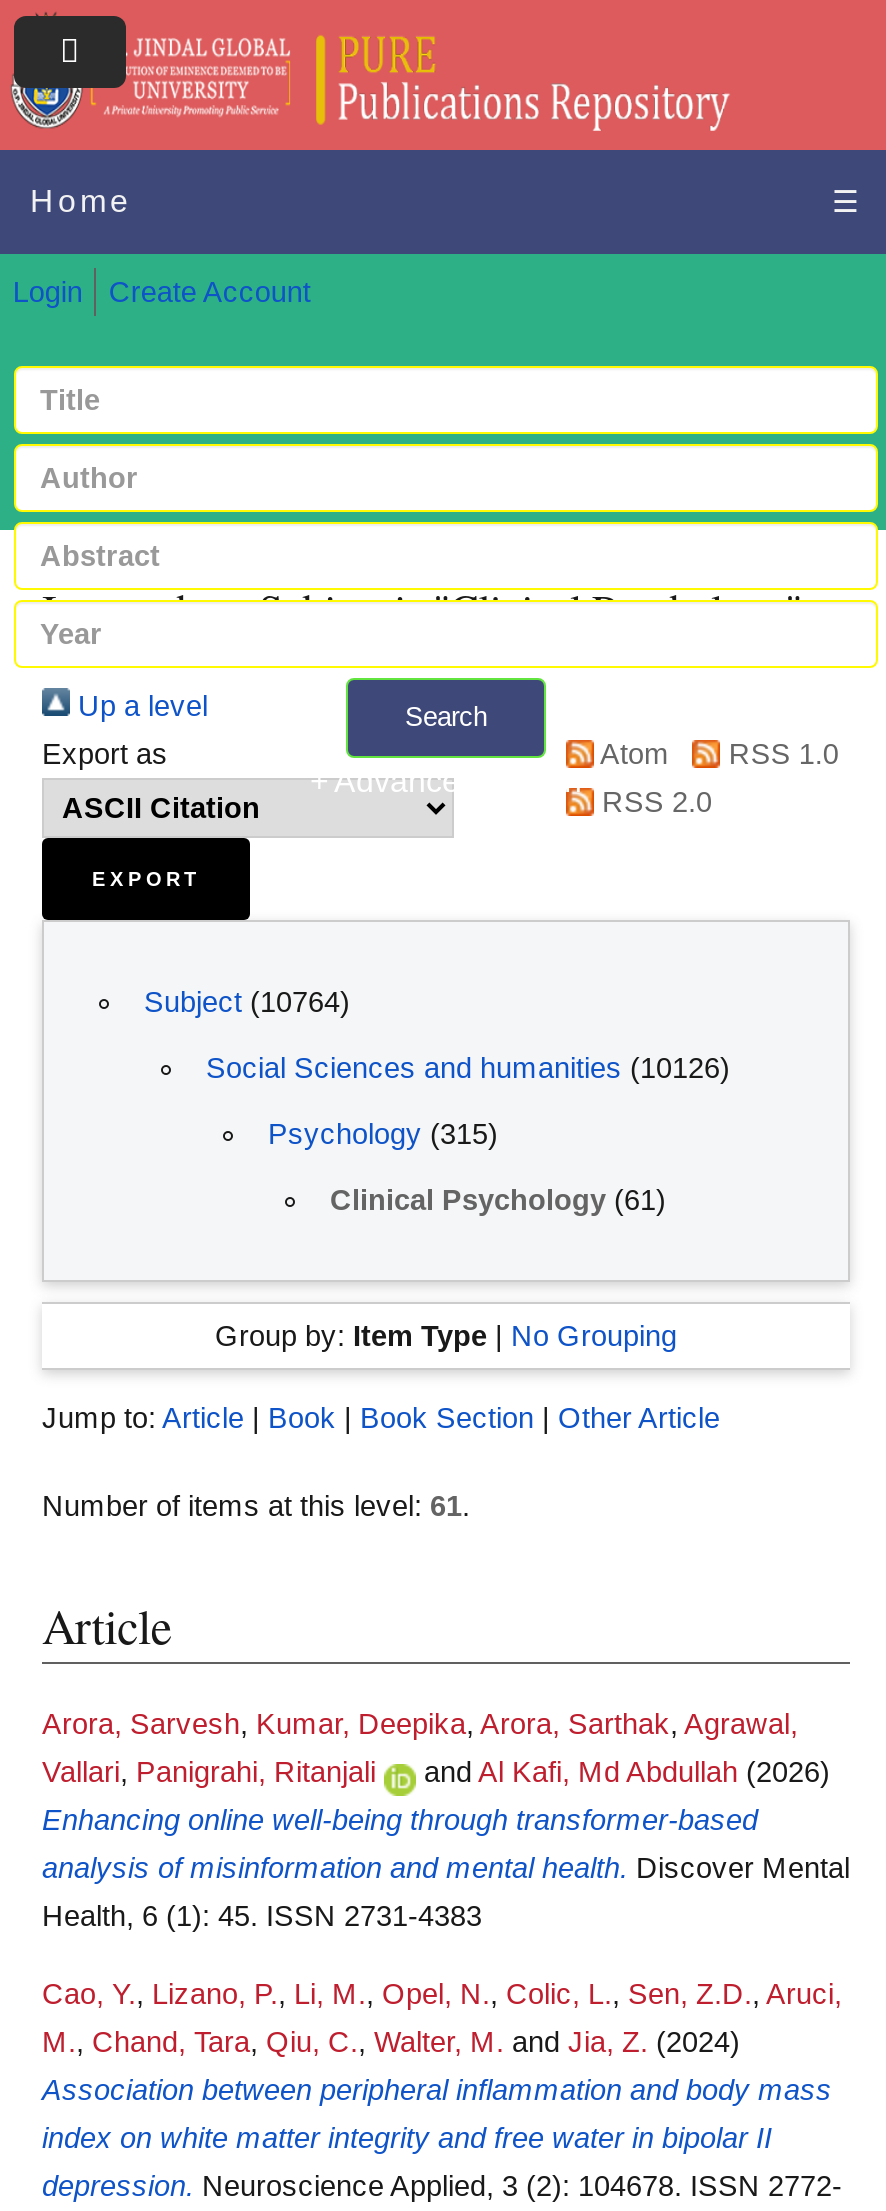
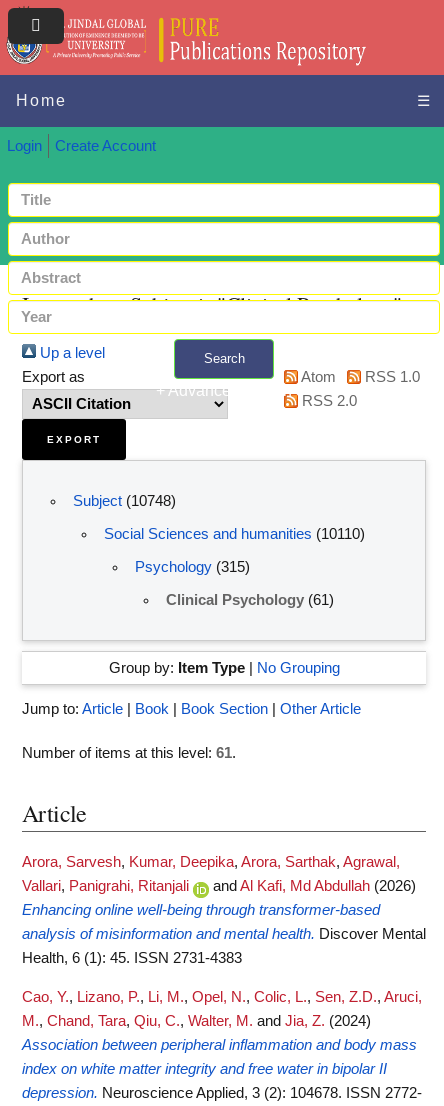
[144,986,350,1018] Subject (10764) -> [73,493,176,509] Subject (10748)
[206,1052,730,1084] Social Sciences and humanities (10126) -> [104,526,365,542] Social Sciences and humanities (10110)

